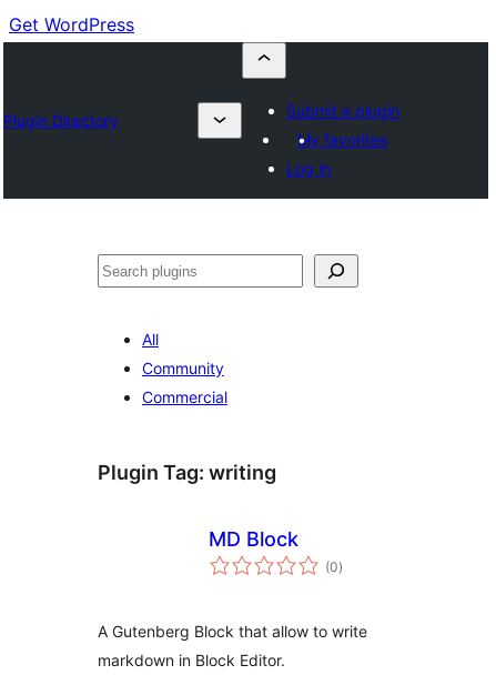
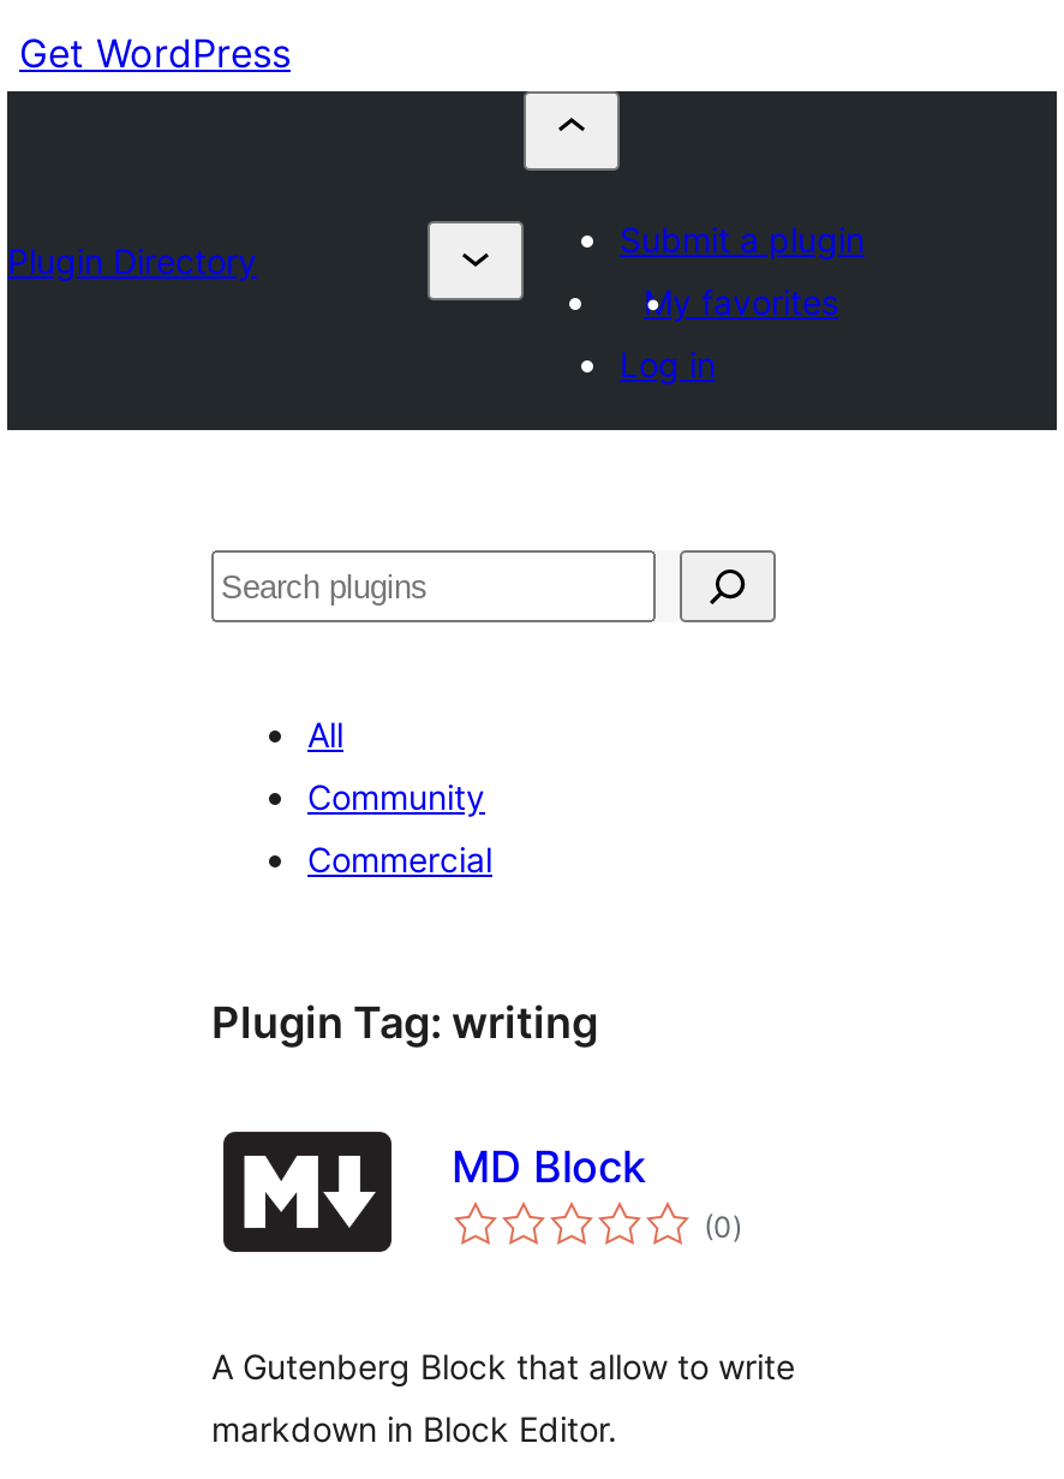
none -> [221,1129,394,1254] [image]

